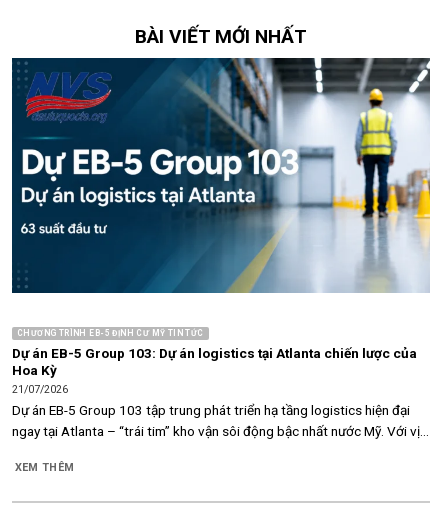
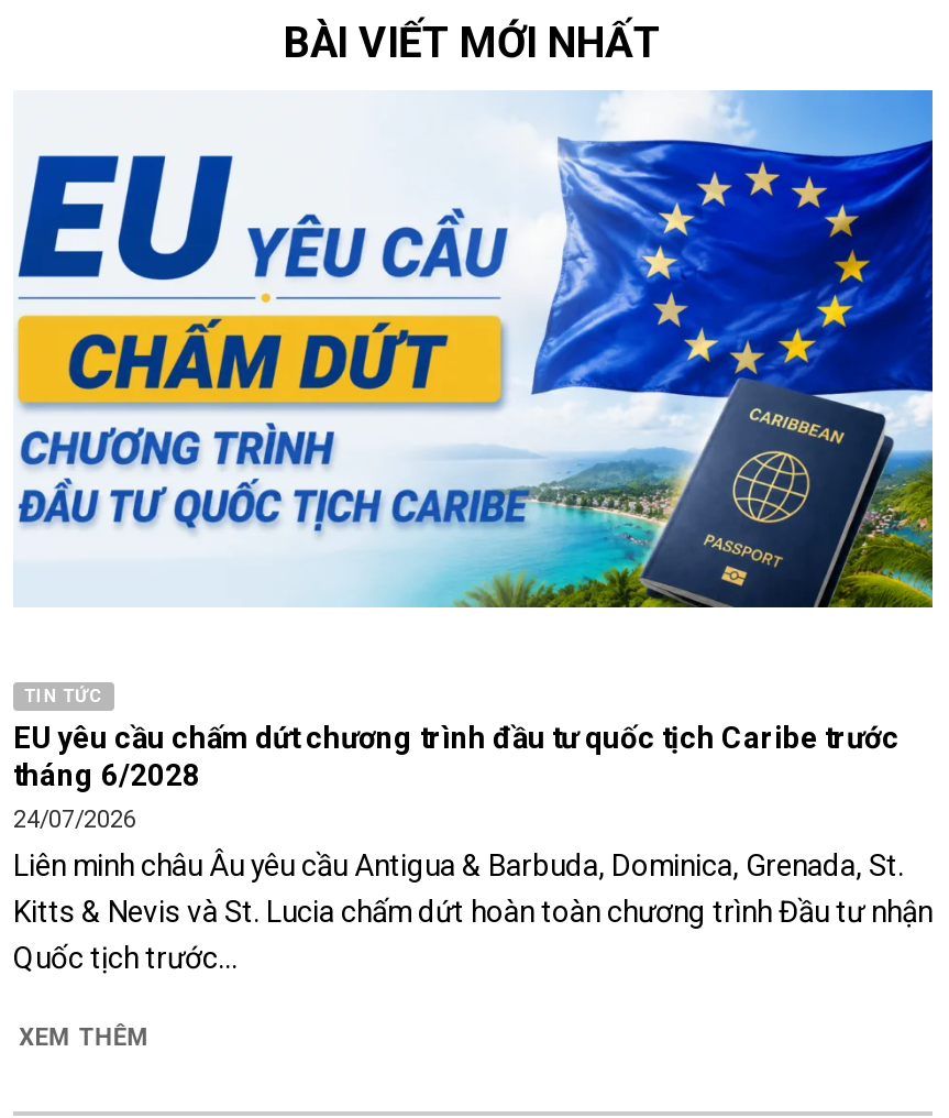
[11,57,431,439] [image] | CHƯƠNG TRÌNH EB-5 ĐỊNH CƯ MỸ TIN TỨC | Dự án EB-5 Group 103: Dự án logistics tại Atlanta chiến lược của | Hoa Kỳ | 21/07/2026 | Dự án EB-5 Group 103 tập trung phát triển hạ tầng logistics hiện đại | ngay tại Atlanta – “trái tim” kho vận sôi động bậc nhất nước Mỹ. Với vị... -> [13,88,935,974] [image] | TIN TỨC | EU yêu cầu chấm dứt chương trình đầu tư quốc tịch Caribe trước | tháng 6/2028 | 24/07/2026 | Liên minh châu Âu yêu cầu Antigua & Barbuda, Dominica, Grenada, St. | Kitts & Nevis và St. Lucia chấm dứt hoàn toàn chương trình Đầu tư nhận | Quốc tịch trước...

